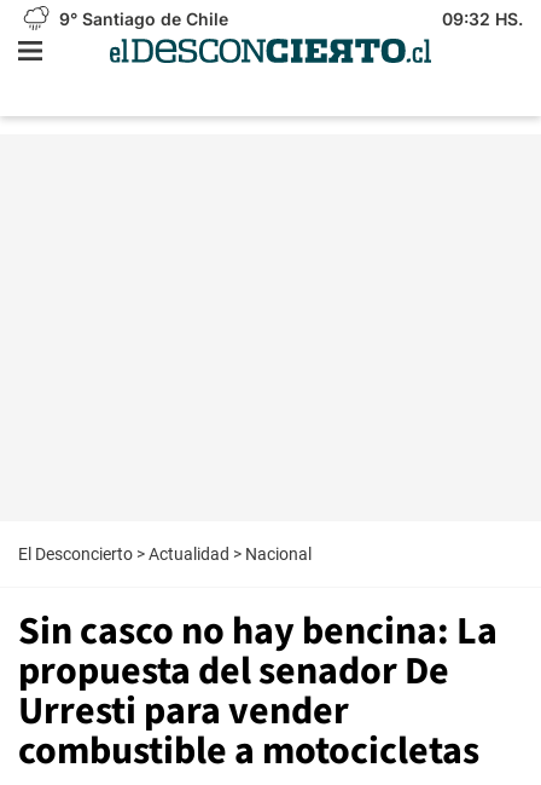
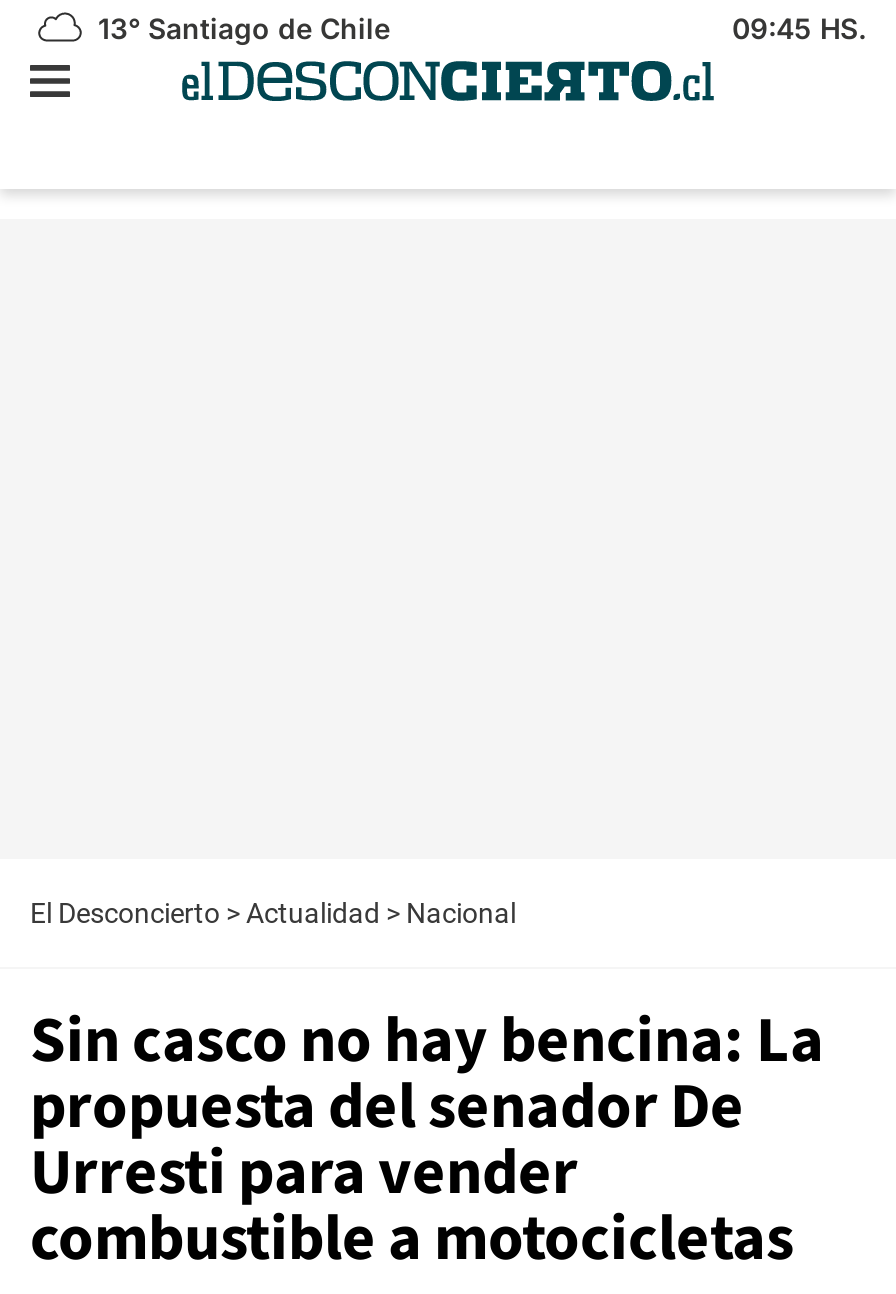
[54,8,228,29] 9° Santiago de Chile -> [90,11,390,45] 13° Santiago de Chile
[442,8,523,29] 09:32 HS. -> [732,11,866,45] 09:45 HS.

